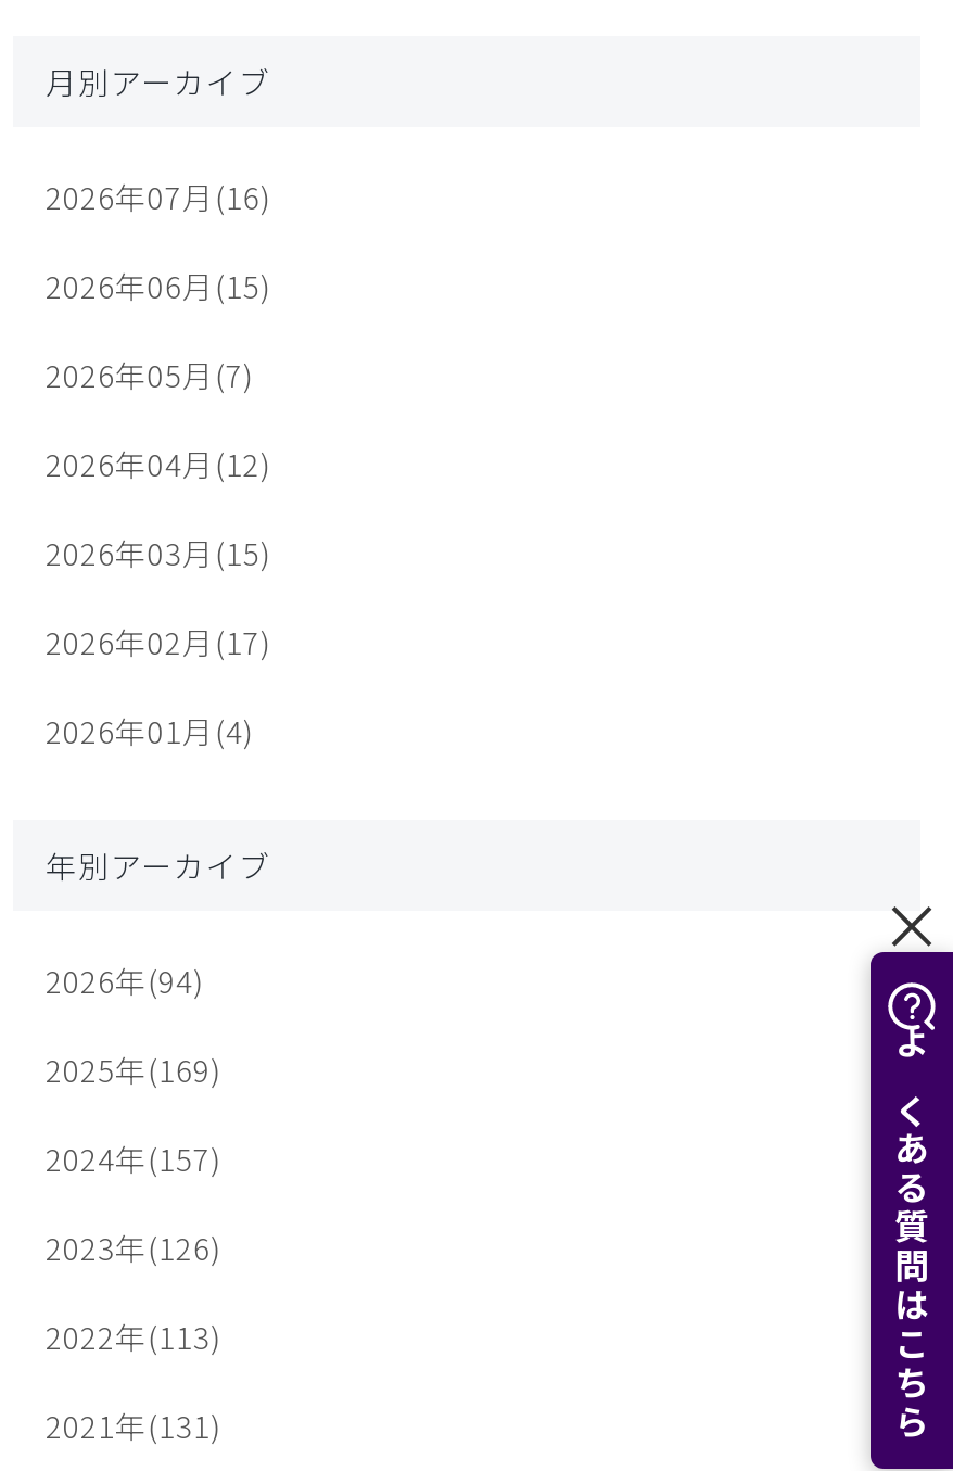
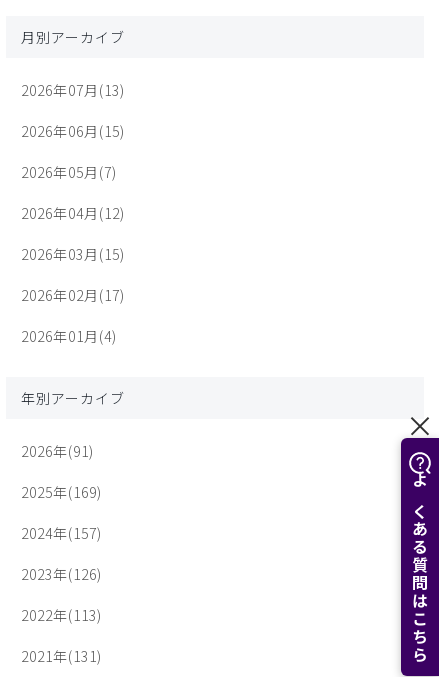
[46,175,271,218] 2026年07月(16) -> [21,80,125,100] 2026年07月(13)
[46,959,204,1002] 2026年(94) -> [21,441,94,461] 2026年(91)

